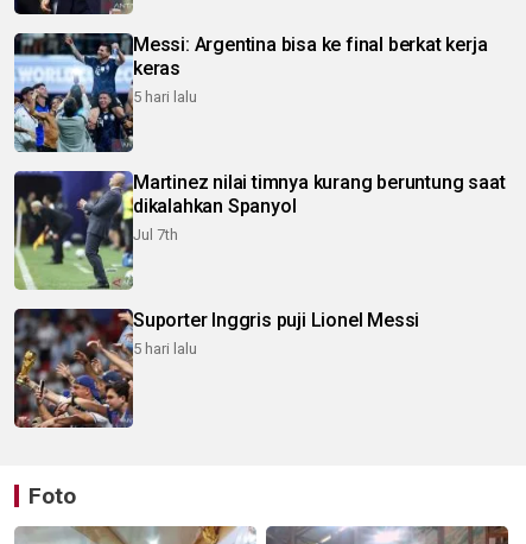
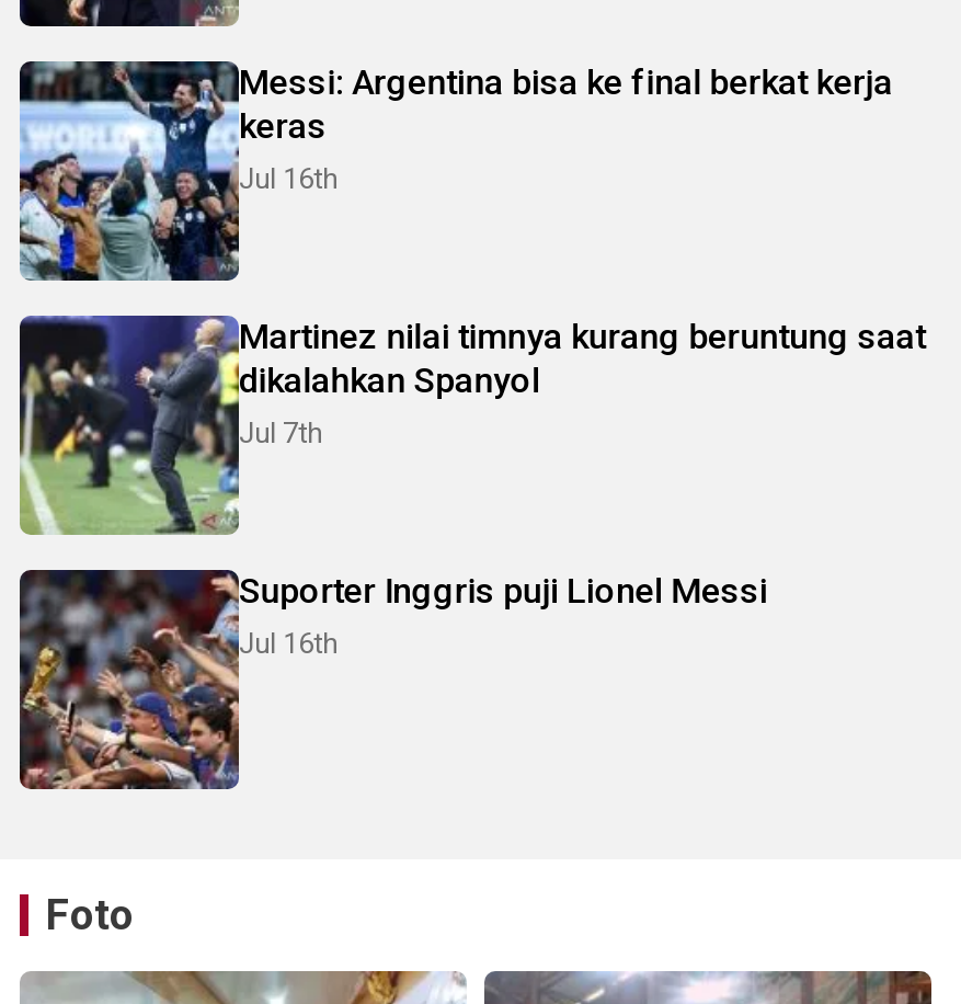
[133,88,197,106] 5 hari lalu -> [239,162,338,195] Jul 16th
[133,340,197,358] 5 hari lalu -> [239,627,338,660] Jul 16th

